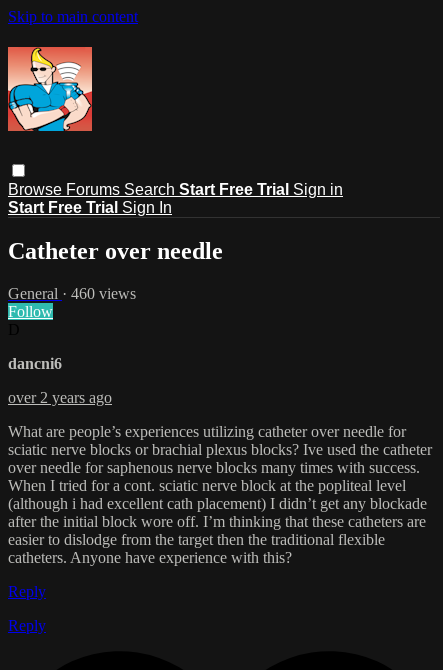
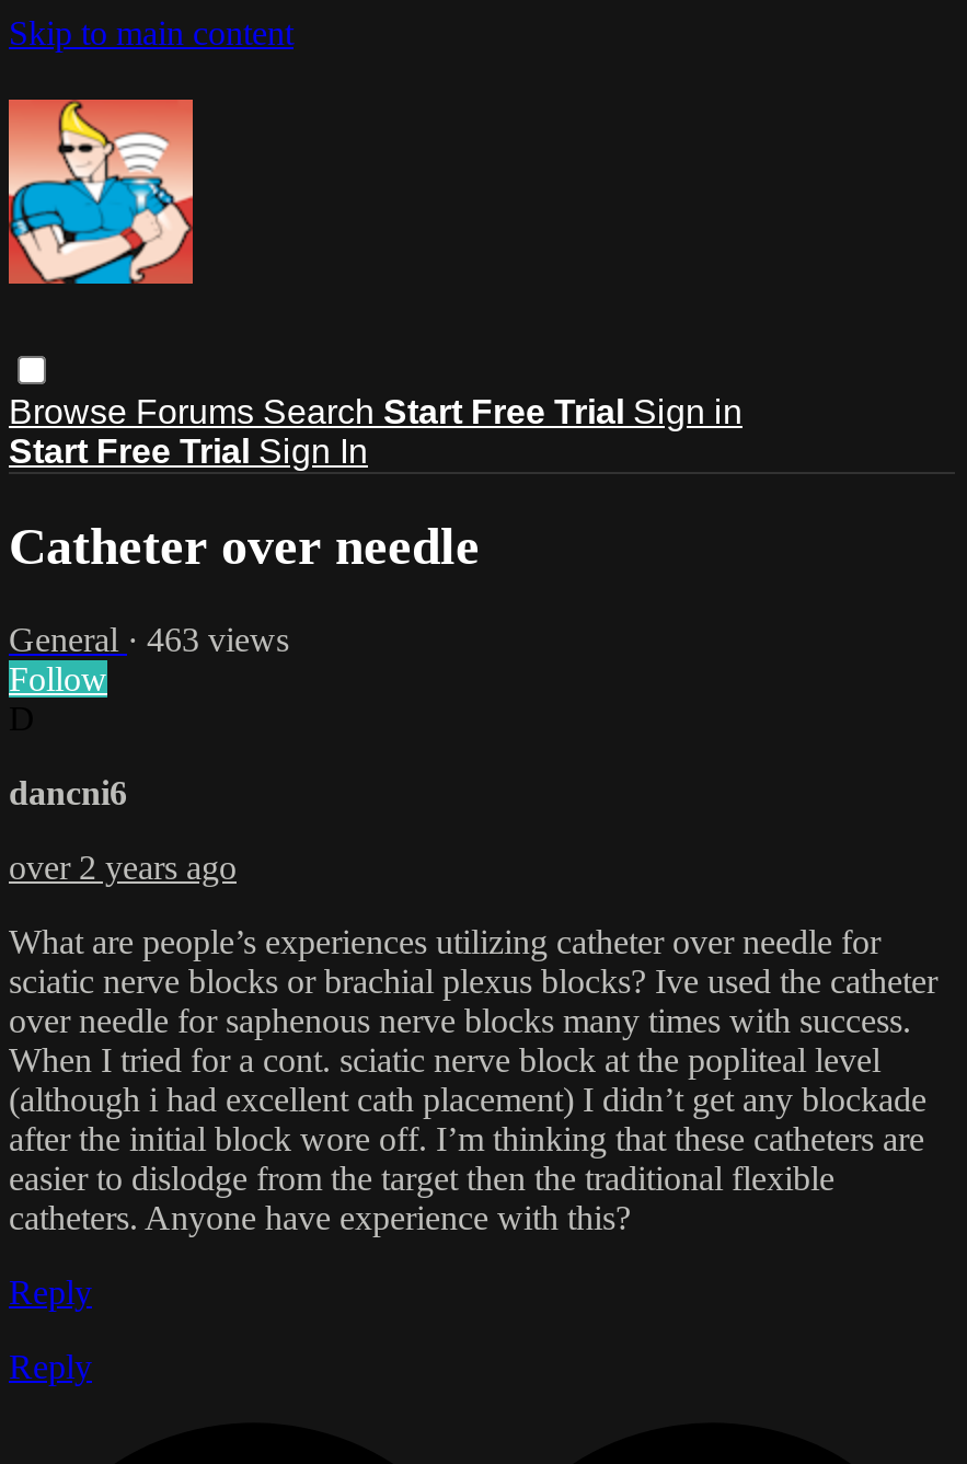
[8,285,136,302] General · 460 views -> [9,620,289,657] General · 463 views

